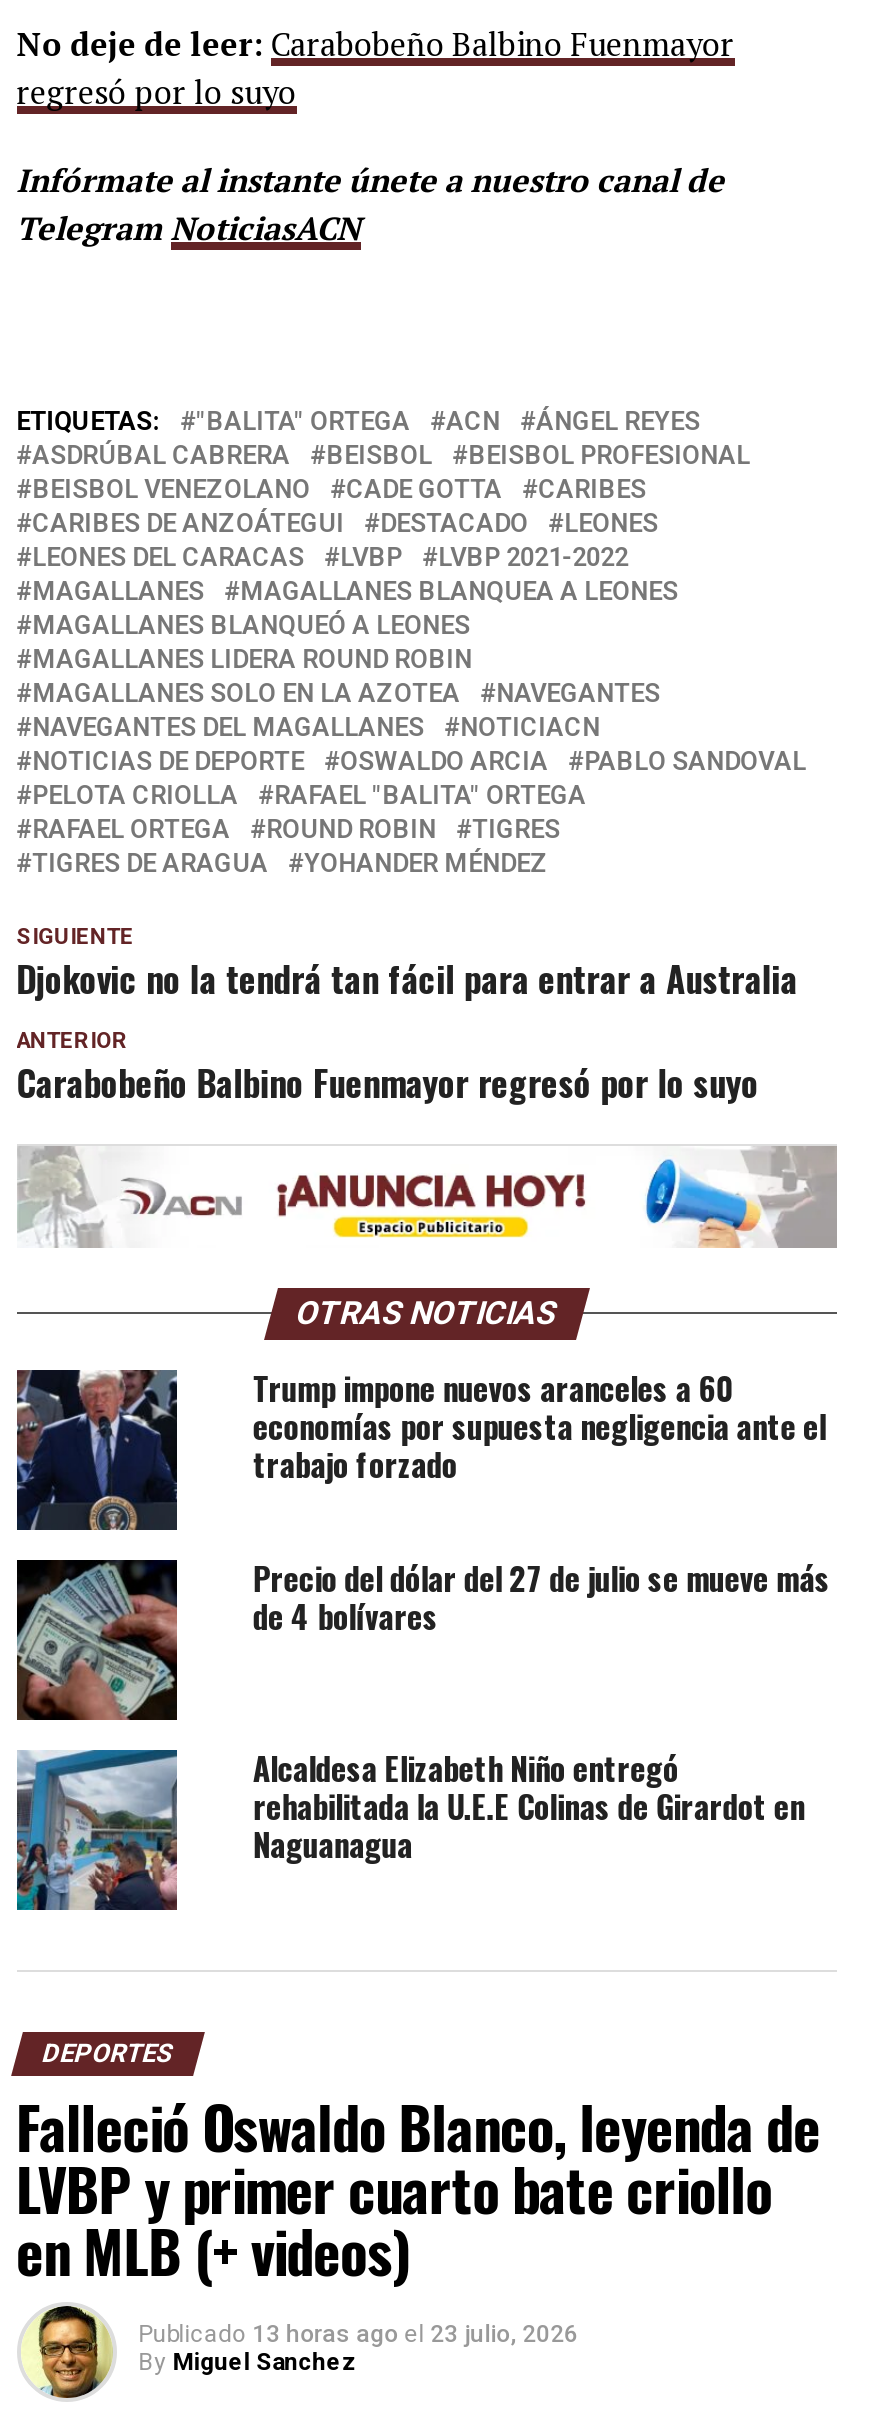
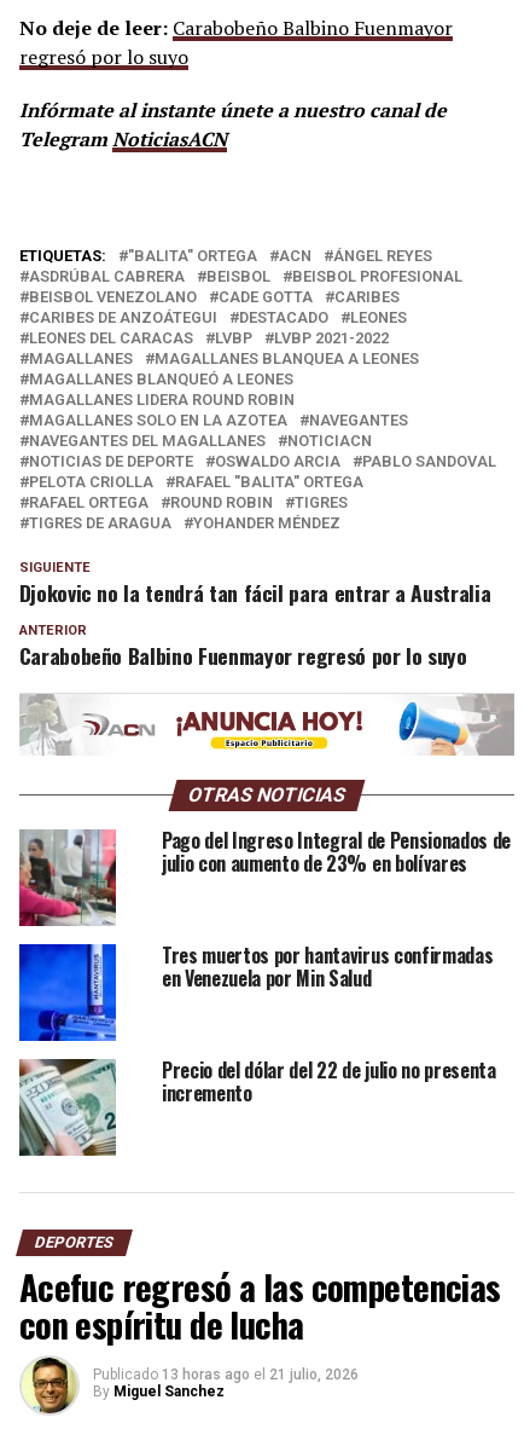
[15,1363,826,1532] [image] | Trump impone nuevos aranceles a 60 | economías por supuesta negligencia ante el | trabajo forzado -> [18,825,511,927] [image] | Pago del Ingreso Integral de Pensionados de | julio con aumento de 23% en bolívares
[15,1553,830,1722] [image] | Precio del dólar del 27 de julio se mueve más | de 4 bolívares -> [18,940,493,1042] [image] | Tres muertos por hantavirus confirmadas | en Venezuela por Min Salud
[15,1743,805,1912] [image] | Alcaldesa Elizabeth Niño entregó | rehabilitada la U.E.E Colinas de Girardot en | Naguanagua -> [18,1055,496,1157] [image] | Precio del dólar del 22 de julio no presenta | incremento
[16,2083,820,2347] Falleció Oswaldo Blanco, leyenda de | LVBP y primer cuarto bate criollo | en MLB (+ videos) | Publicado 13 horas ago el 23 julio, 2026 -> [19,1261,501,1383] Acefuc regresó a las competencias | con espíritu de lucha | Publicado 13 horas ago el 21 julio, 2026

